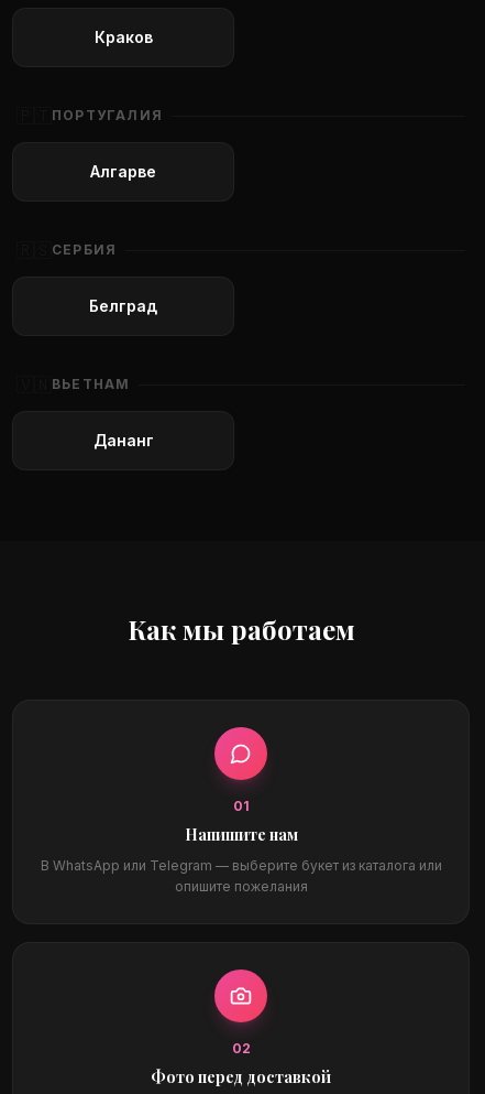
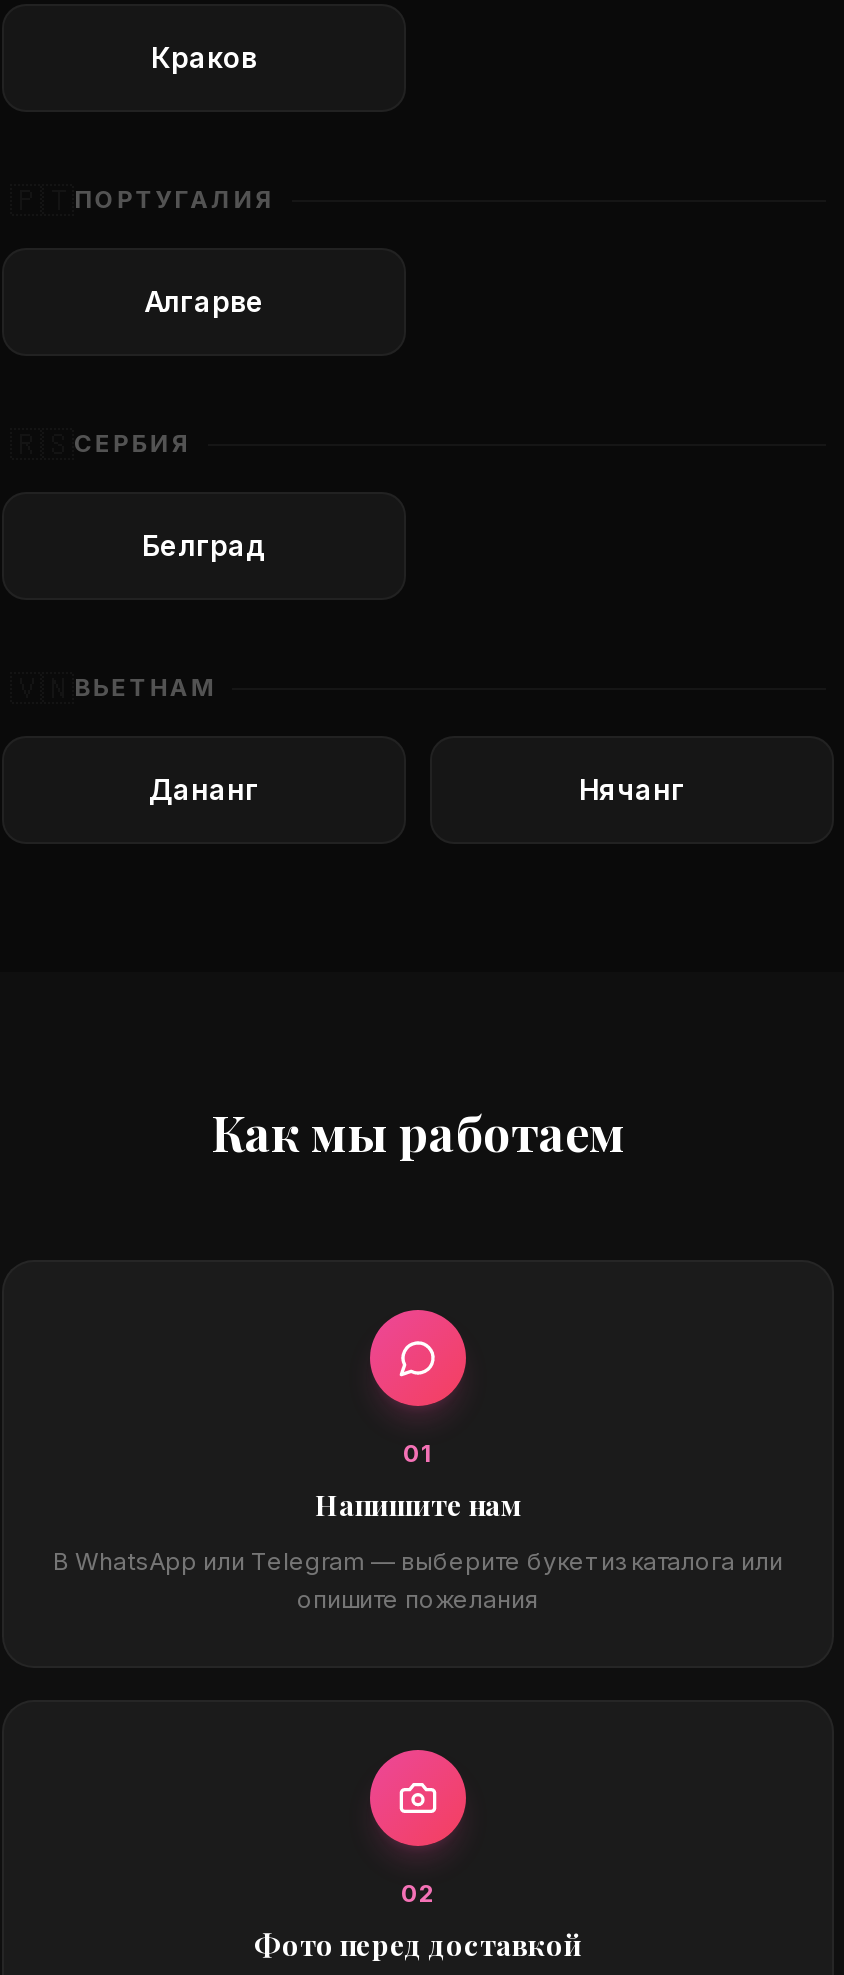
none -> [579,772,685,806] Нячанг

